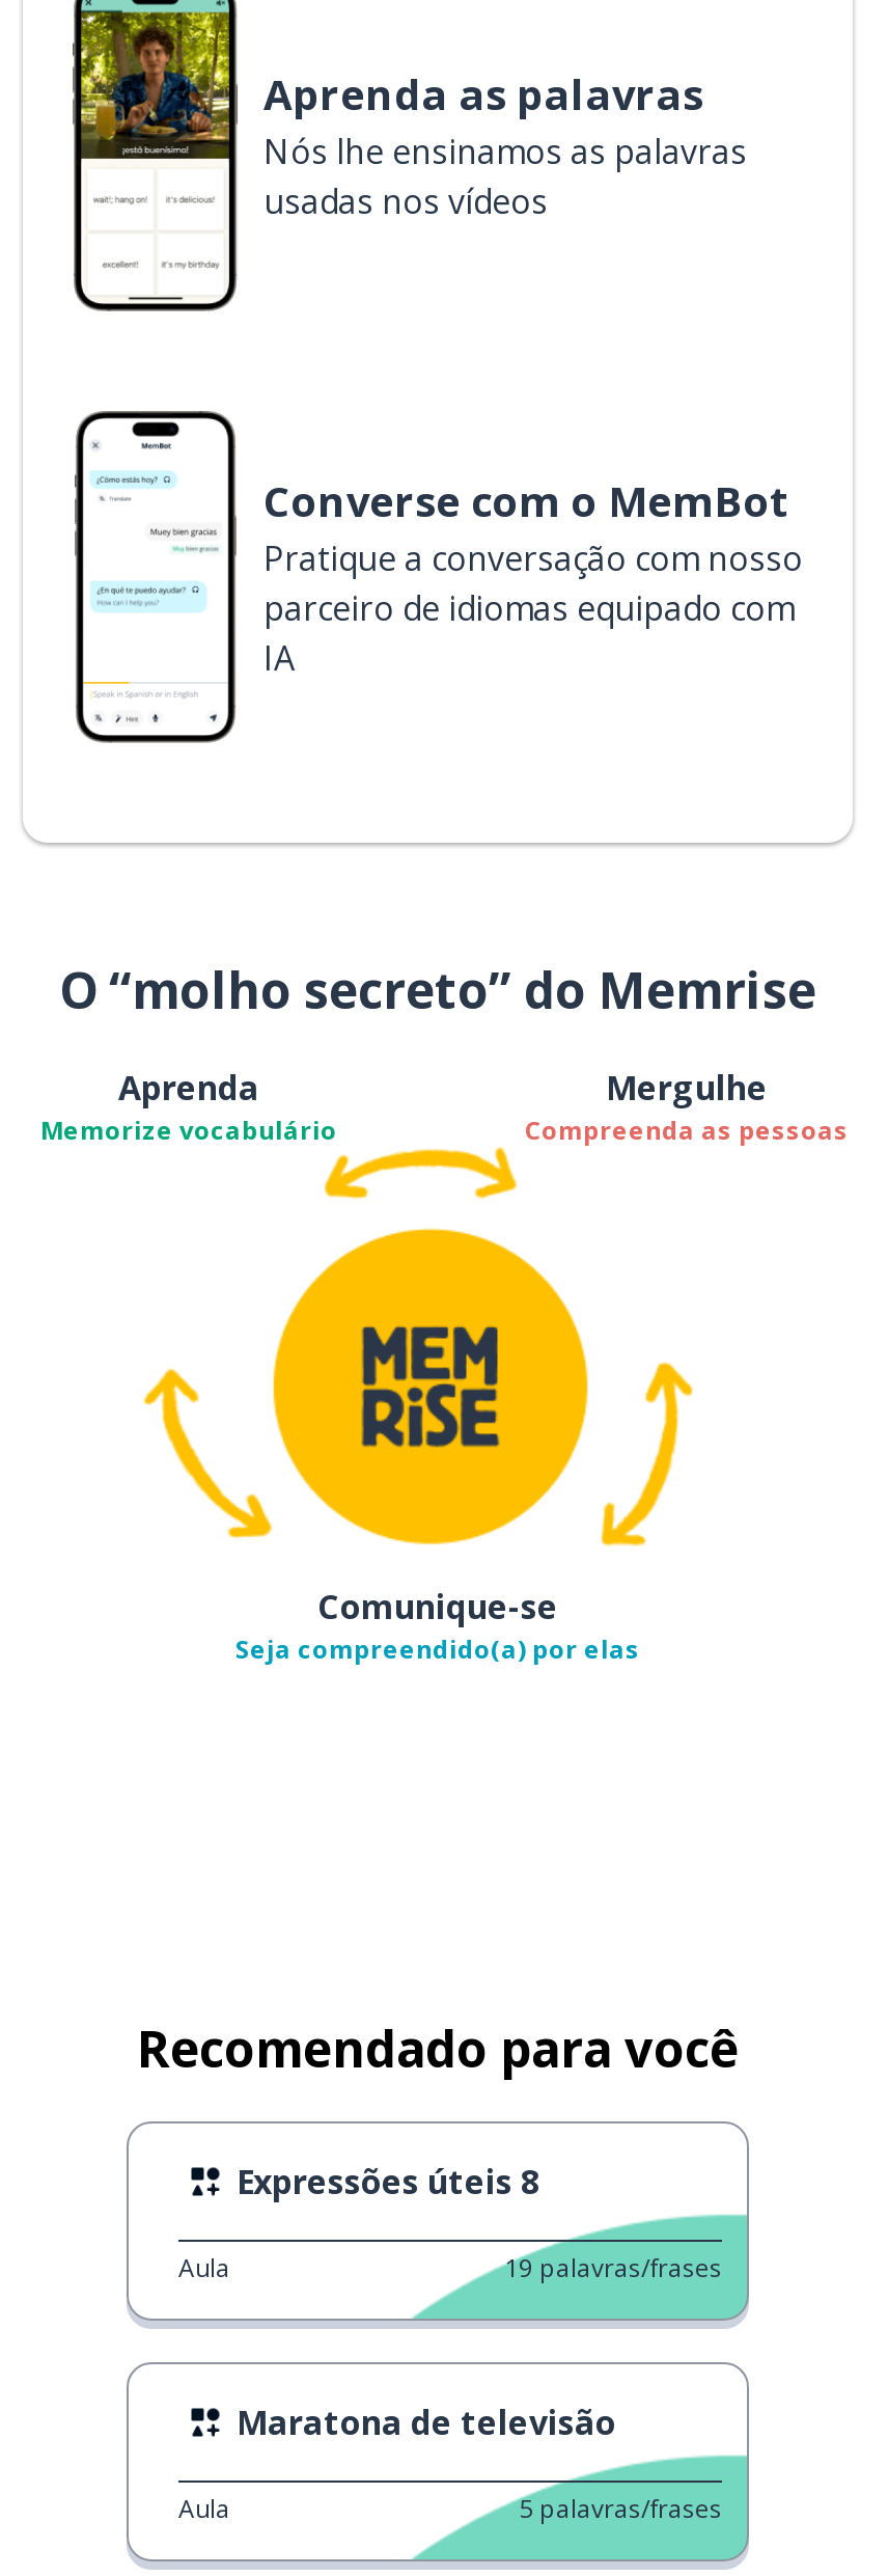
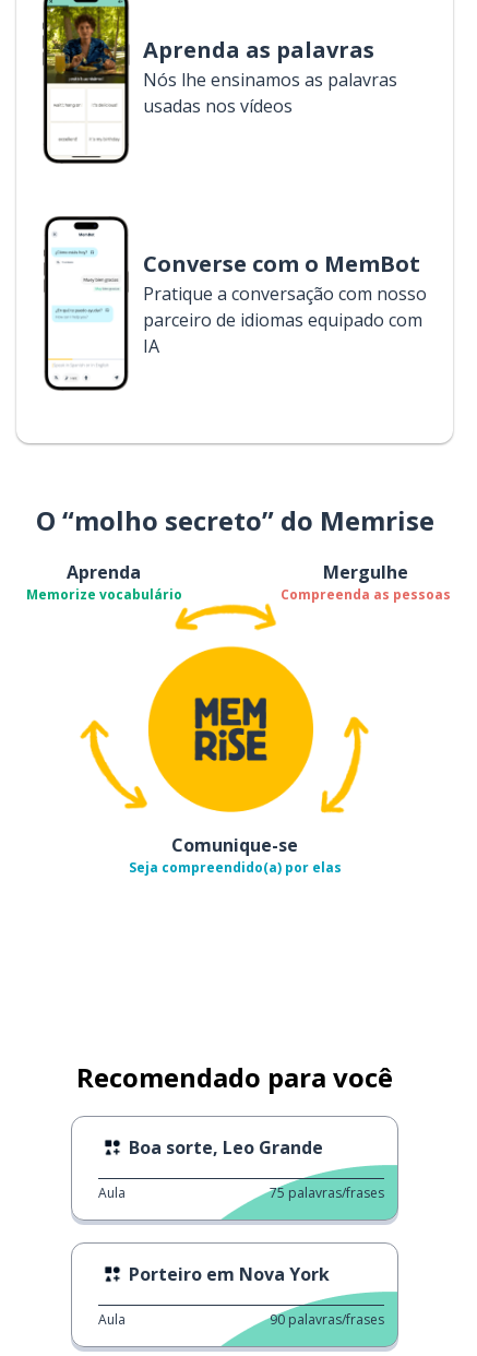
[237,2158,539,2204] Expressões úteis 8 -> [129,1135,323,1159] Boa sorte, Leo Grande
[504,2250,722,2285] 19 palavras/frases -> [270,1183,384,1202] 75 palavras/frases
[237,2399,616,2445] Maratona de televisão -> [129,1262,330,1286] Porteiro em Nova York
[519,2490,722,2526] 5 palavras/frases -> [270,1310,384,1328] 90 palavras/frases

